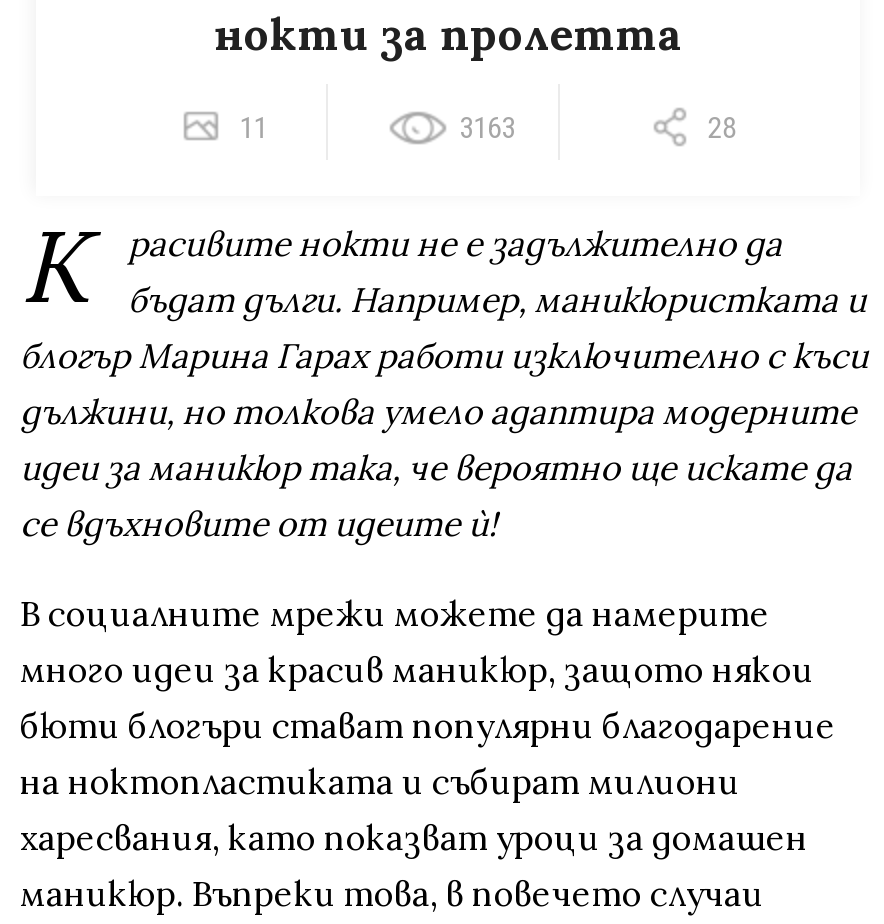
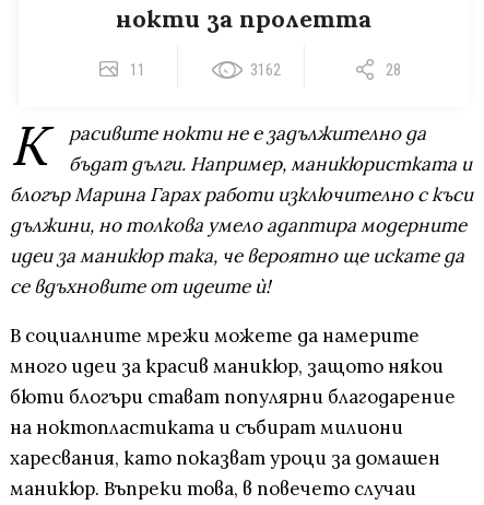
[459,111,515,147] 3163 -> [250,60,280,80] 3162

